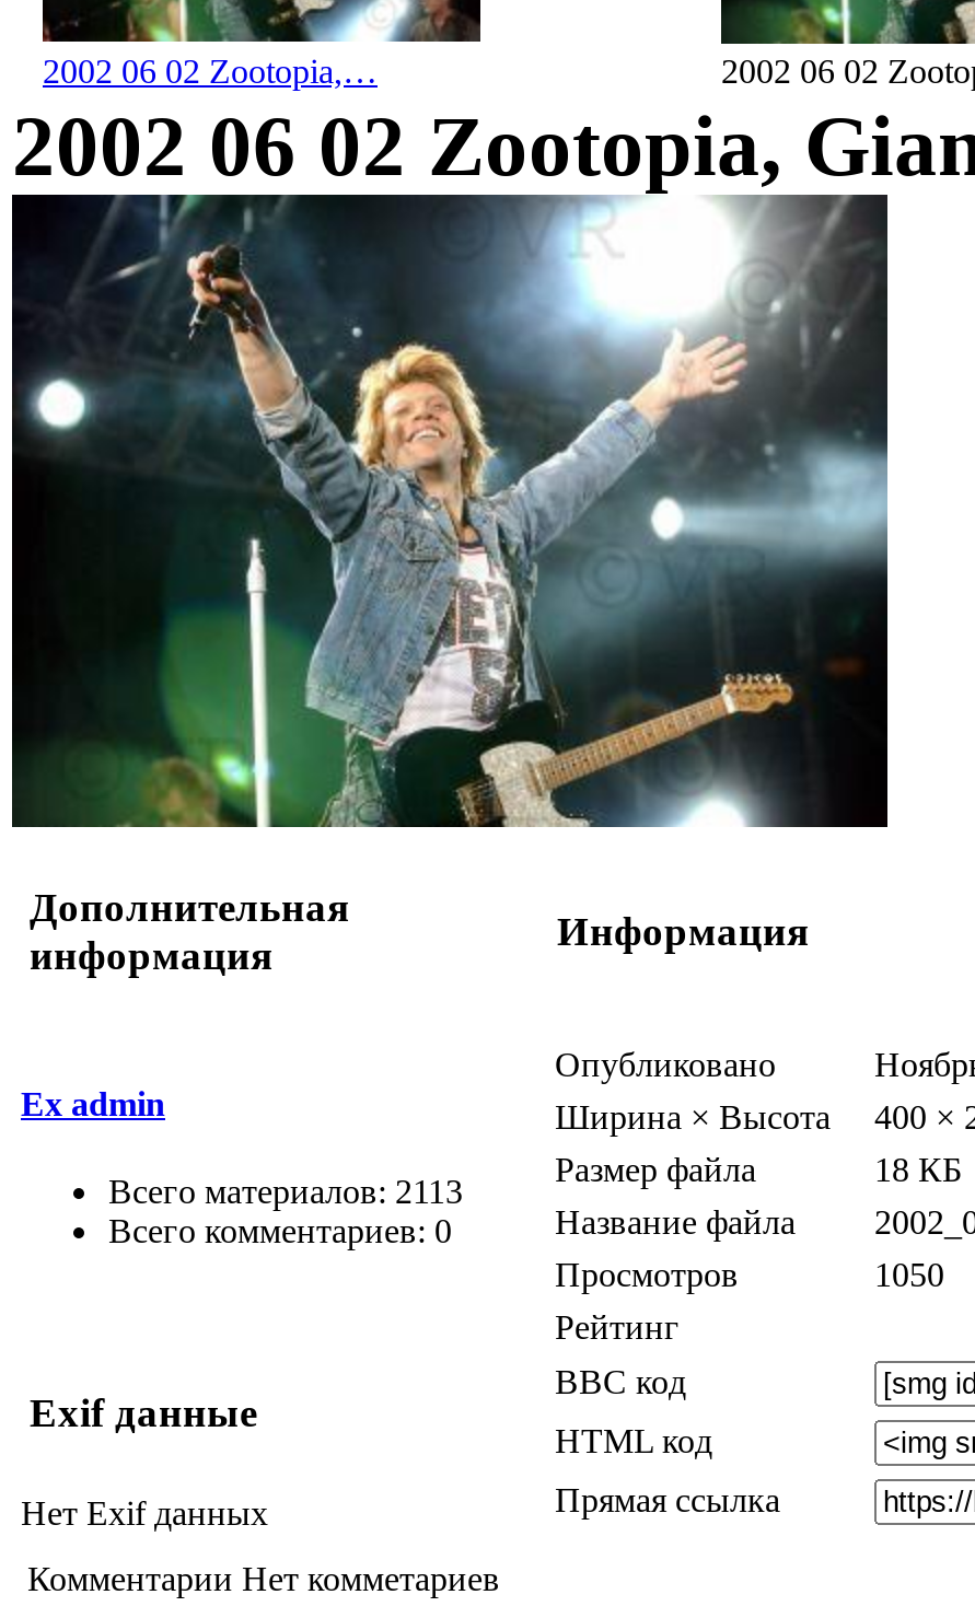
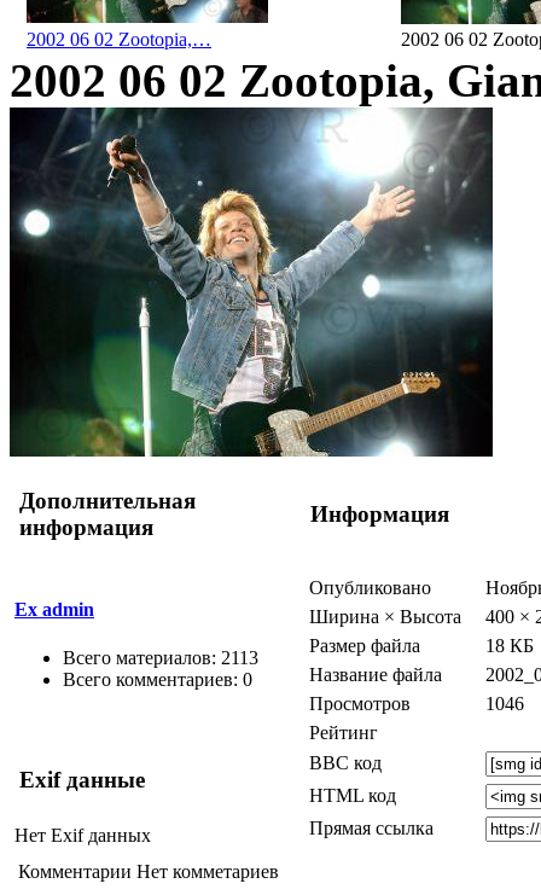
[874,1256,944,1293] 1050 -> [485,693,524,714] 1046

